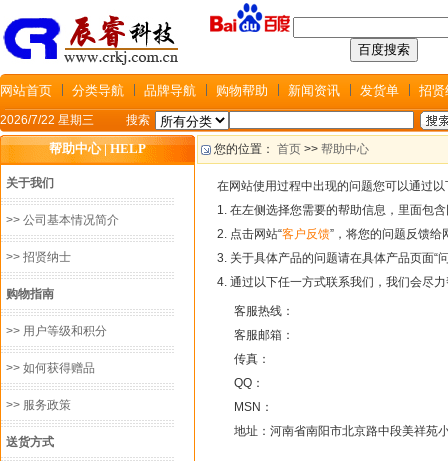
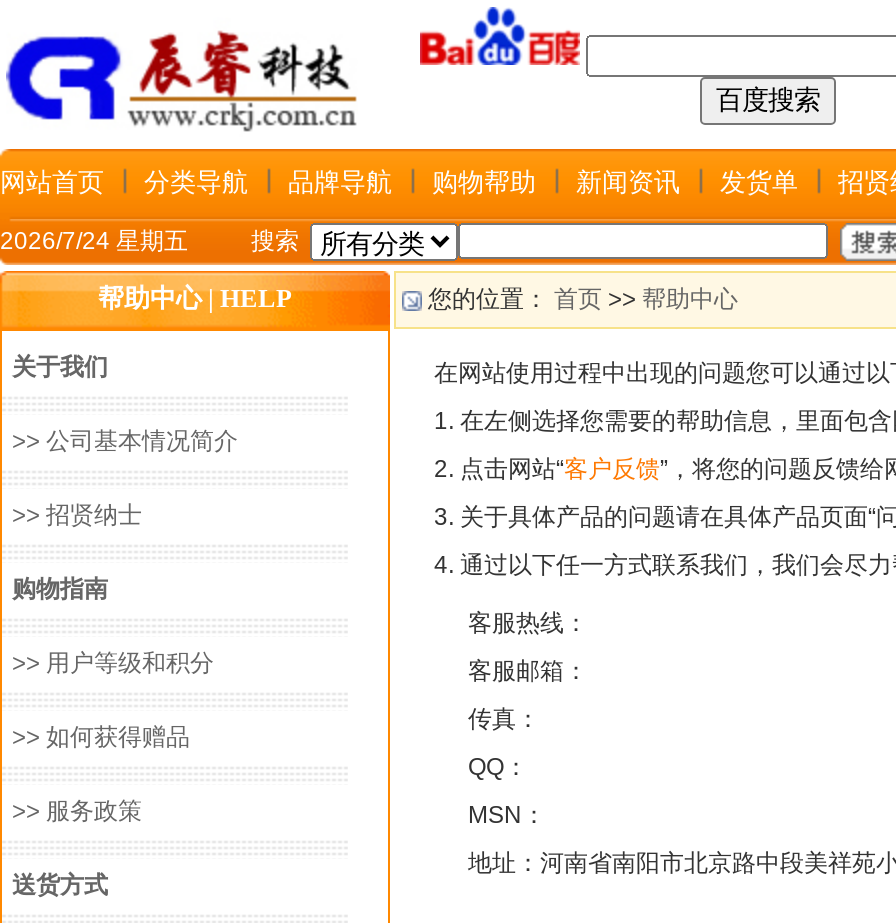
[0,113,94,127] 2026/7/22 星期三 -> [0,227,188,255] 2026/7/24 星期五

